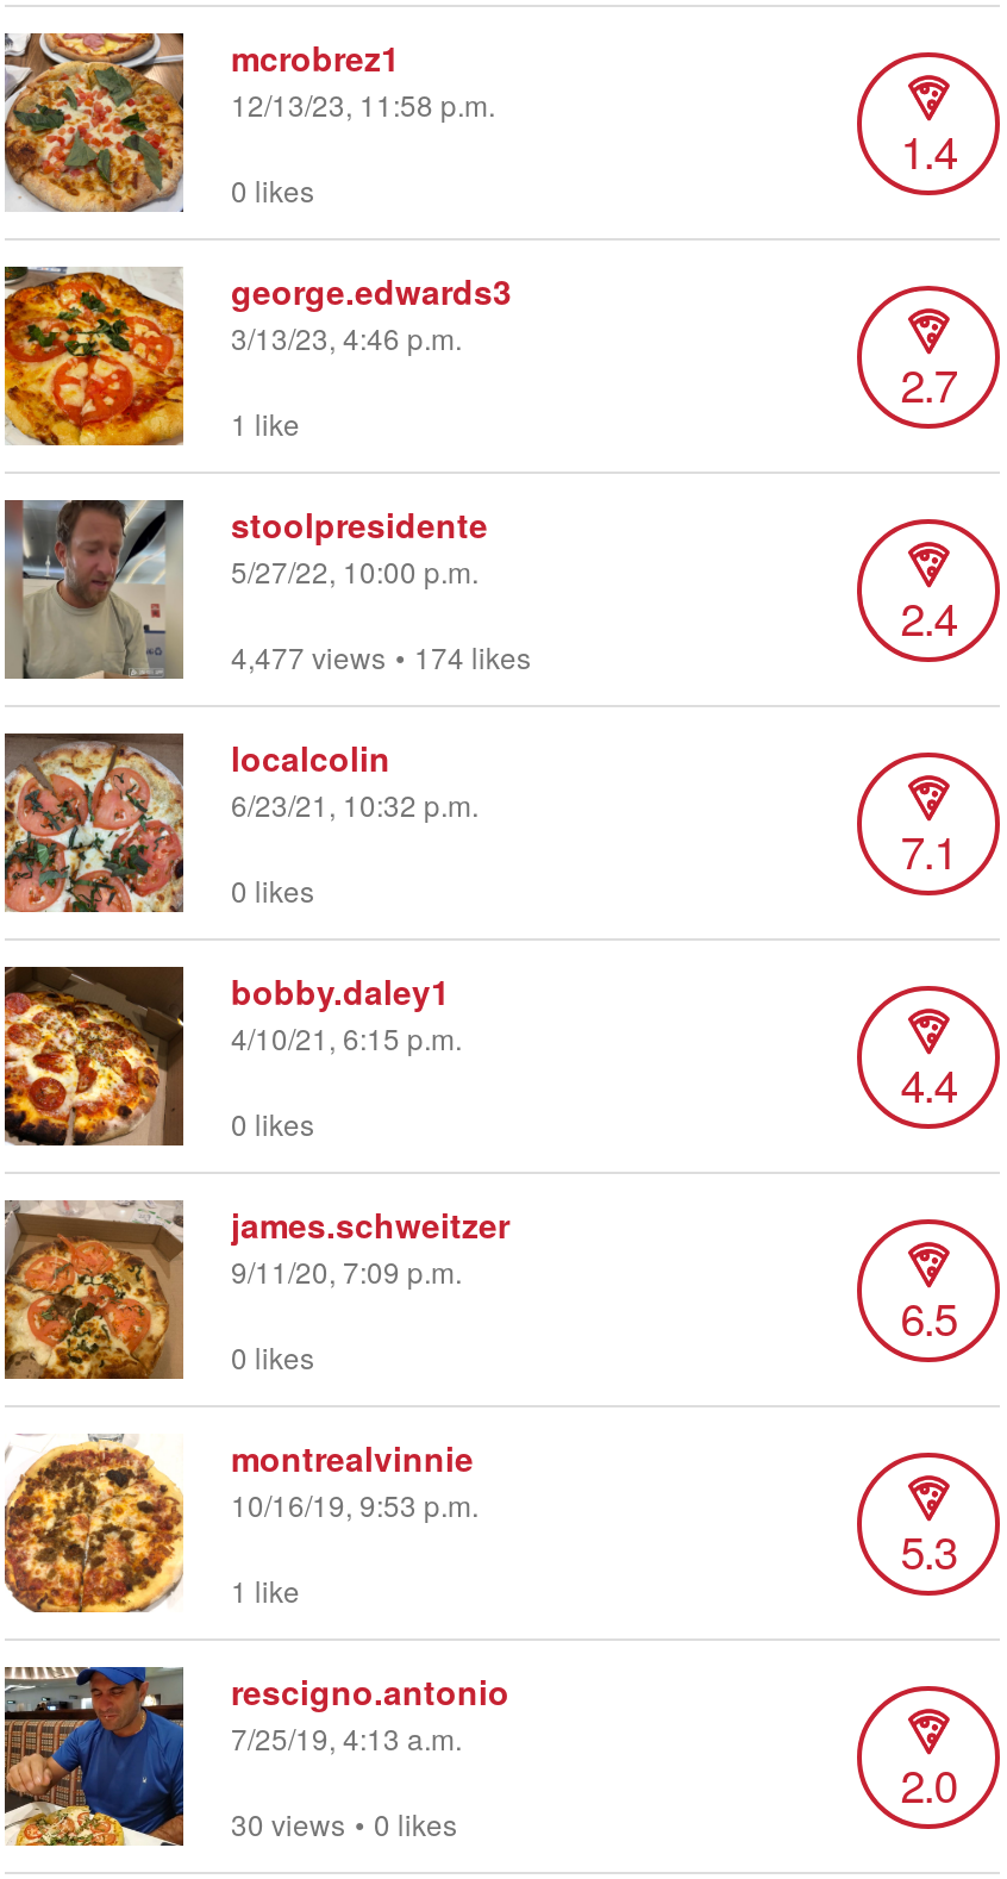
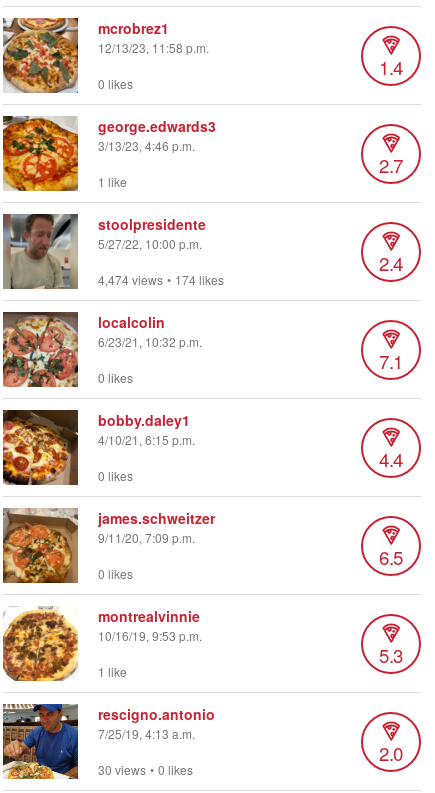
[231,636,531,676] 4,477 views • 174 likes -> [98,271,224,288] 4,474 views • 174 likes

